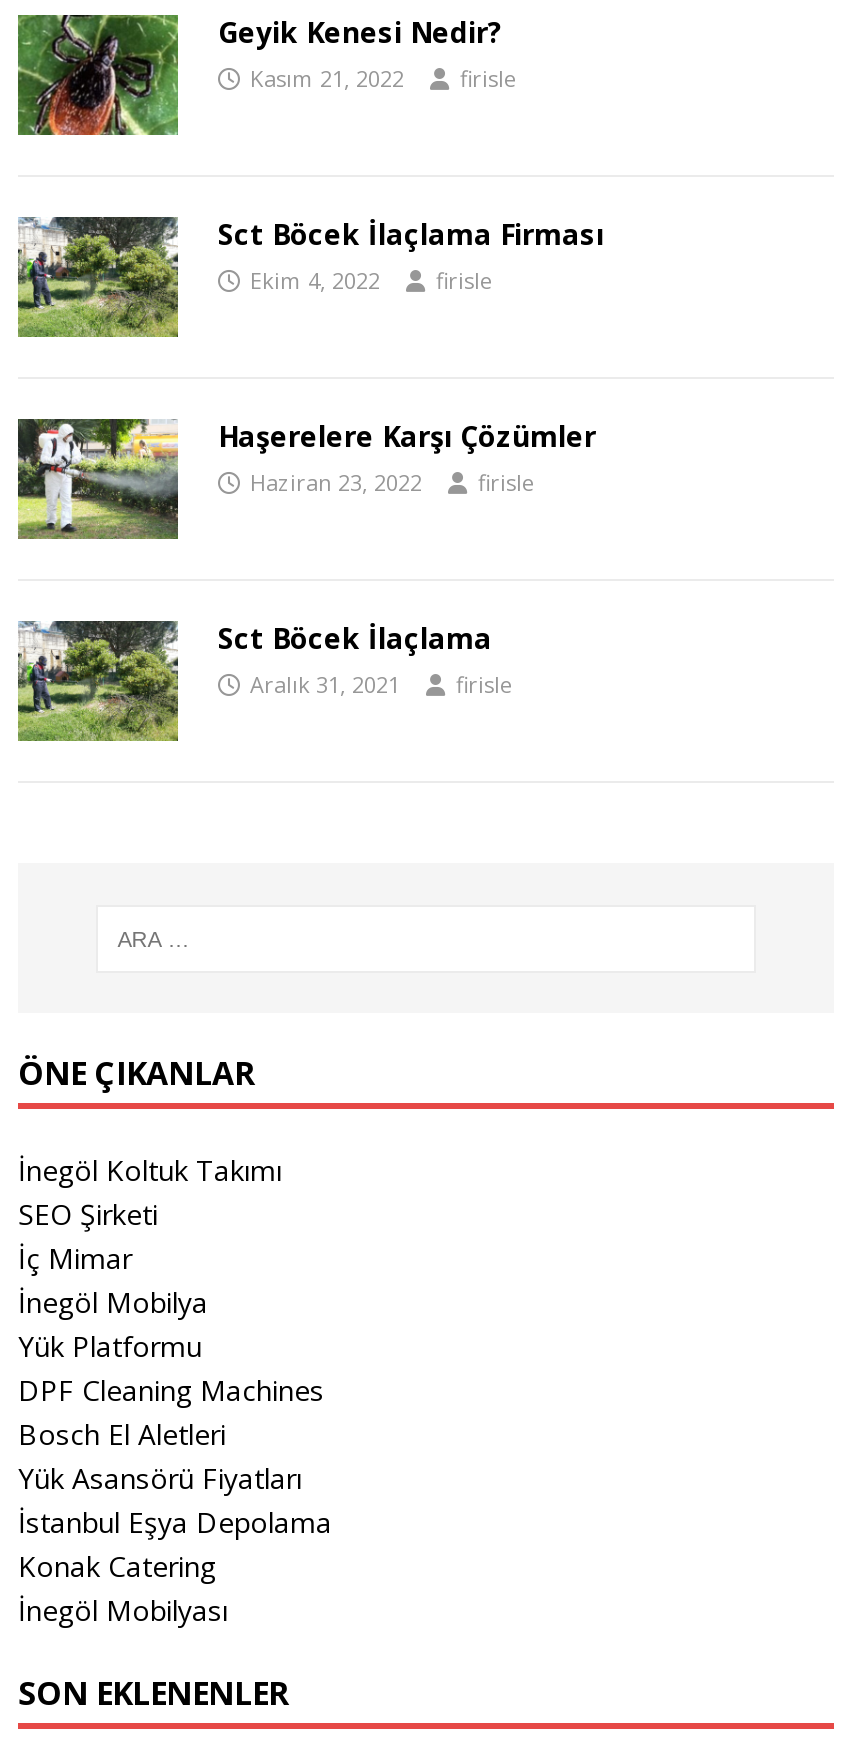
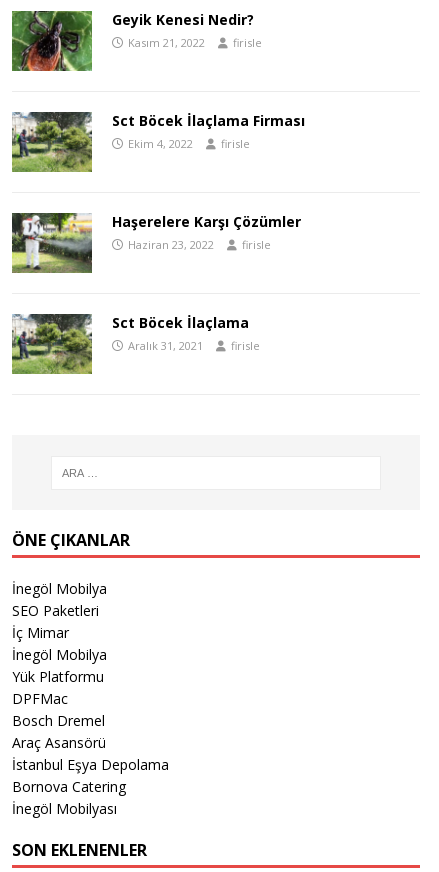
[18,1151,282,1233] İnegöl Koltuk Takımı | SEO Şirketi -> [12,579,107,620] İnegöl Mobilya | SEO Paketleri
[18,1371,324,1497] DPF Cleaning Machines | Bosch El Aletleri | Yük Asansörü Fiyatları -> [12,689,106,752] DPFMac | Bosch Dremel | Araç Asansörü
[18,1547,216,1585] Konak Catering -> [12,777,126,796] Bornova Catering

